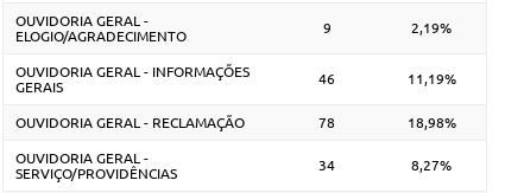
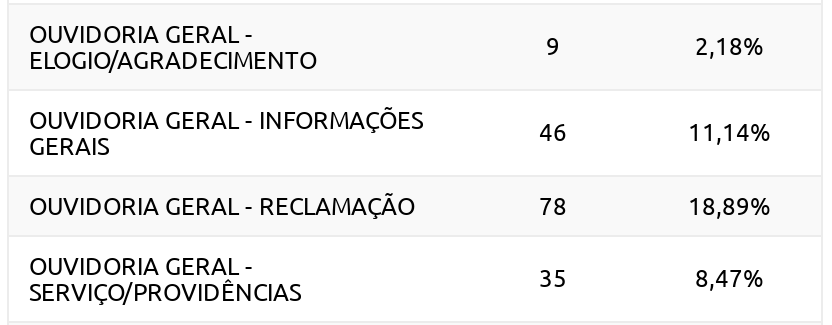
[411,20,452,35] 2,19% -> [695,32,763,58] 2,18%
[407,71,456,86] 11,19% -> [688,118,770,144] 11,14%
[407,114,456,130] 18,98% -> [688,192,770,218] 18,89%
[318,157,335,173] 34 -> [539,264,567,290] 35
[411,157,452,173] 8,27% -> [695,264,763,290] 8,47%

